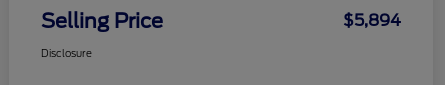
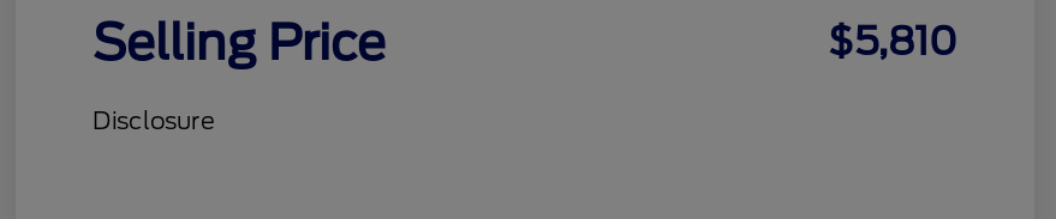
[343,11,401,30] $5,894 -> [828,19,957,64] $5,810

